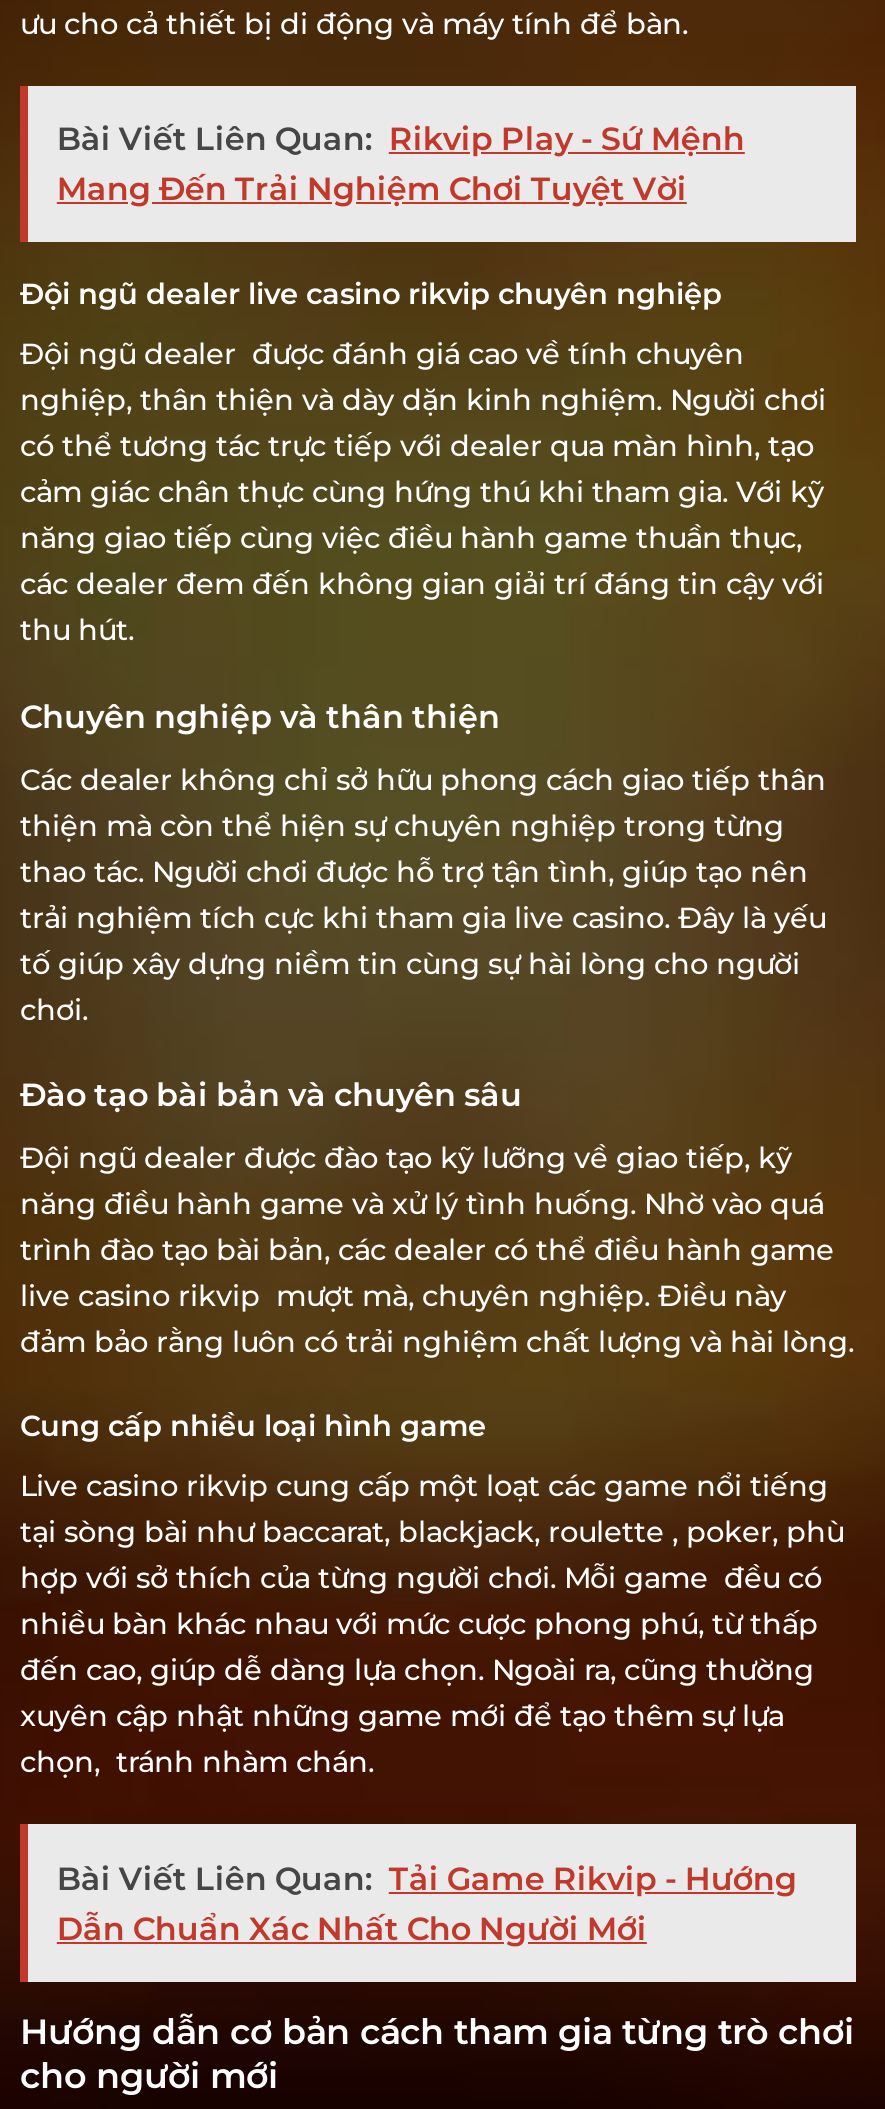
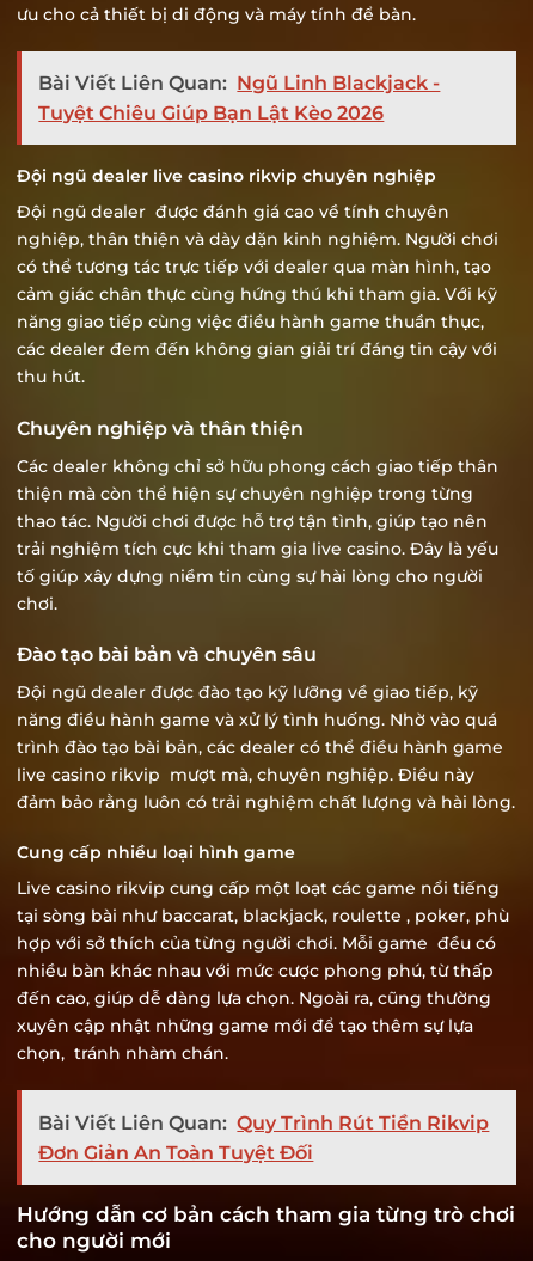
[57,120,745,208] Bài Viết Liên Quan: Rikvip Play - Sứ Mệnh | Mang Đến Trải Nghiệm Chơi Tuyệt Vời -> [39,72,440,124] Bài Viết Liên Quan: Ngũ Linh Blackjack - | Tuyệt Chiêu Giúp Bạn Lật Kèo 2026
[57,1859,797,1947] Bài Viết Liên Quan: Tải Game Rikvip - Hướng | Dẫn Chuẩn Xác Nhất Cho Người Mới -> [39,1111,489,1164] Bài Viết Liên Quan: Quy Trình Rút Tiền Rikvip | Đơn Giản An Toàn Tuyệt Đối

